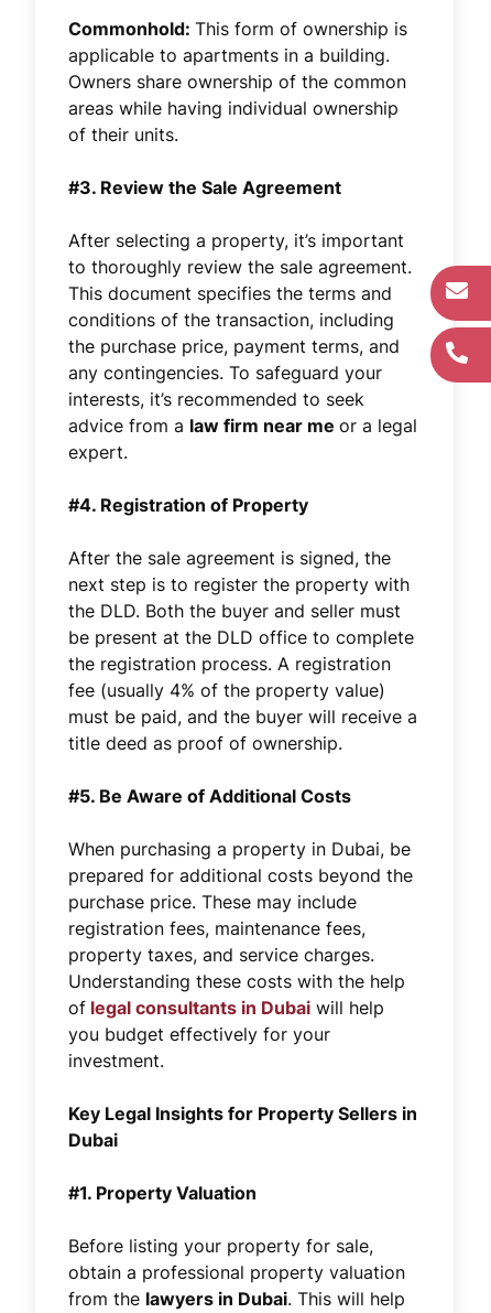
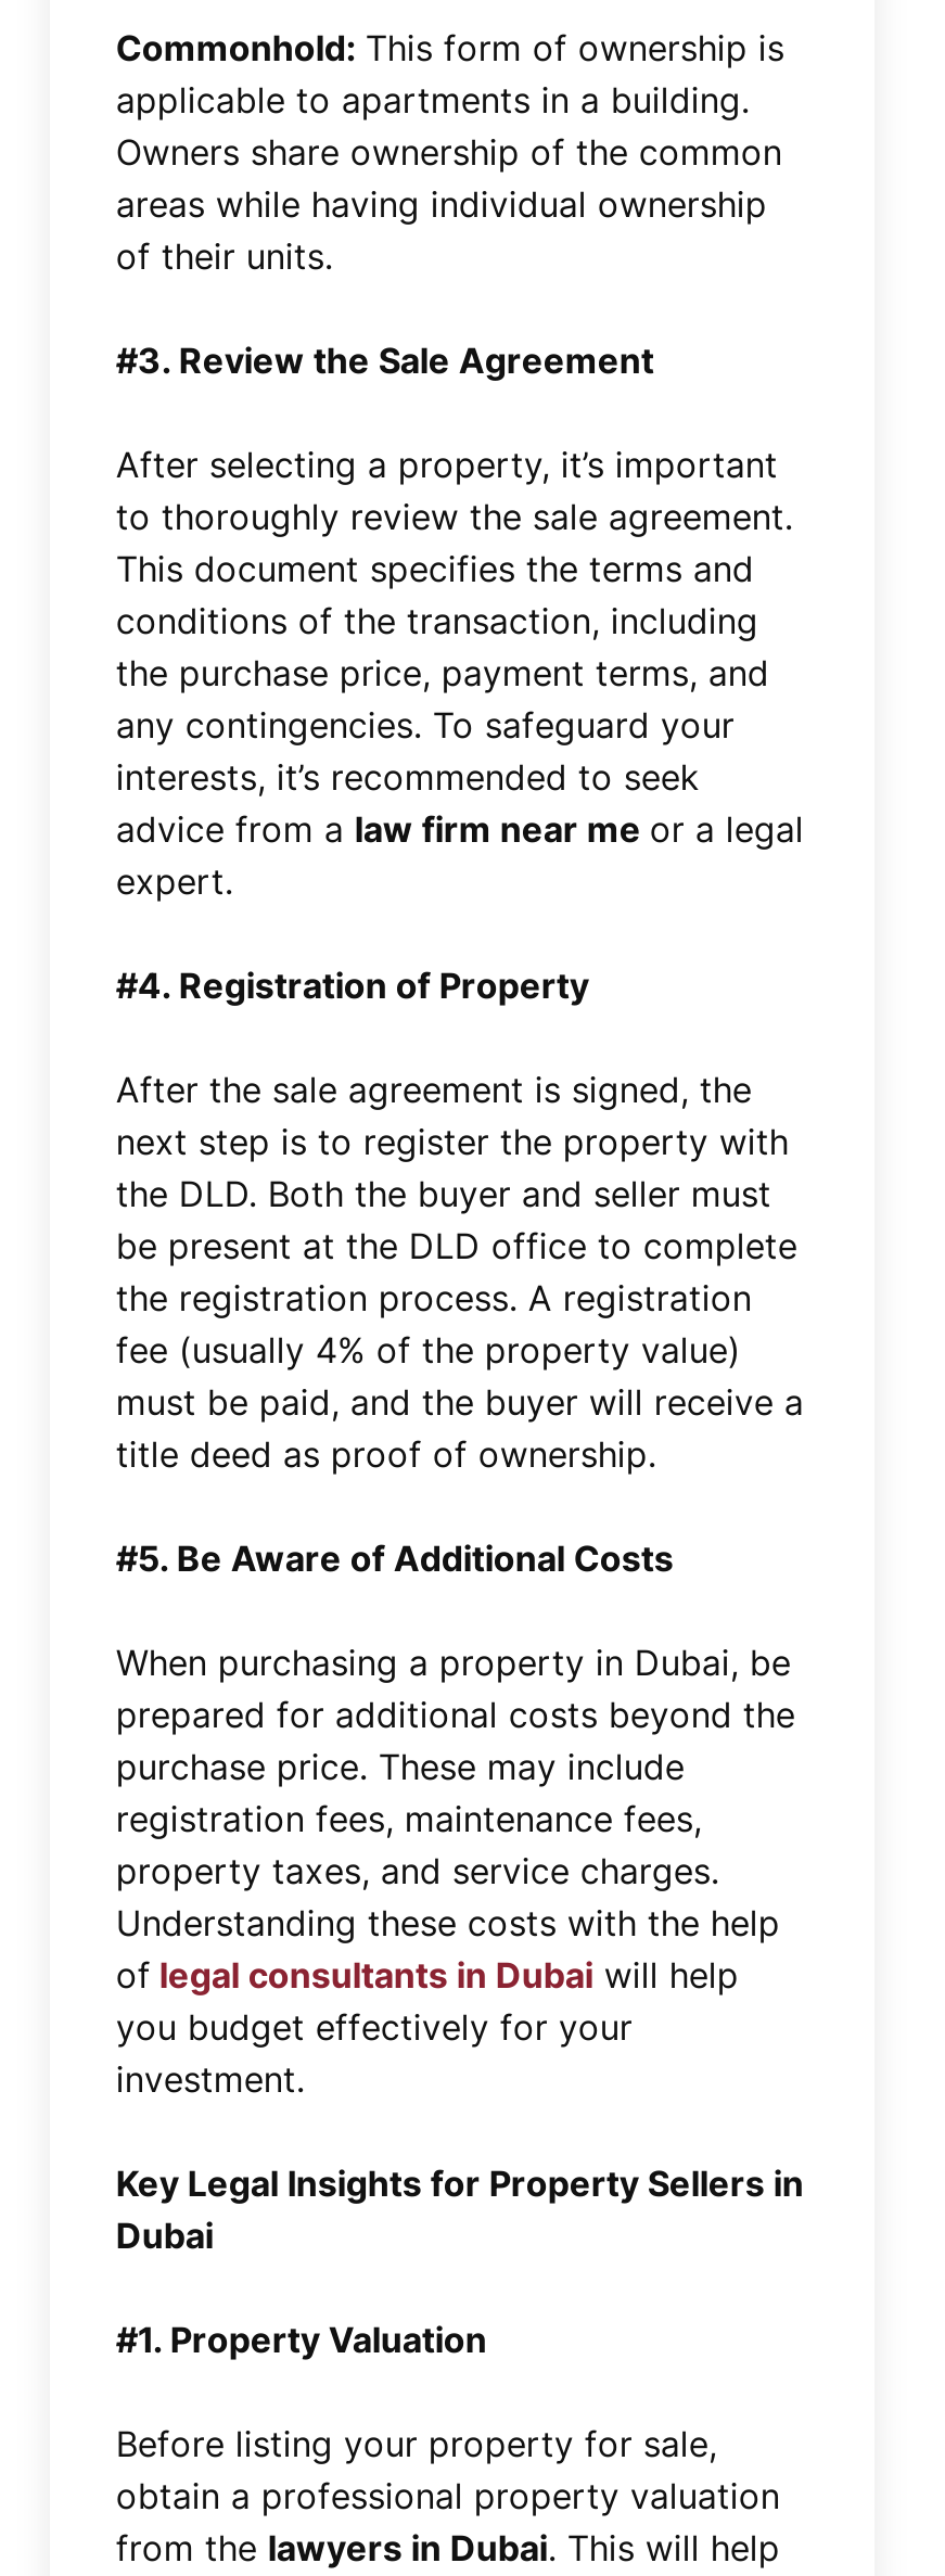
[429,265,488,384] [image] -> none

